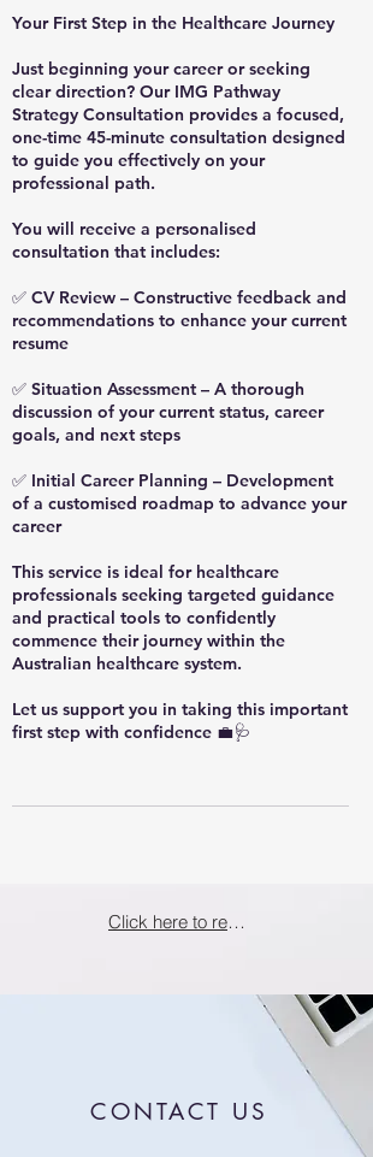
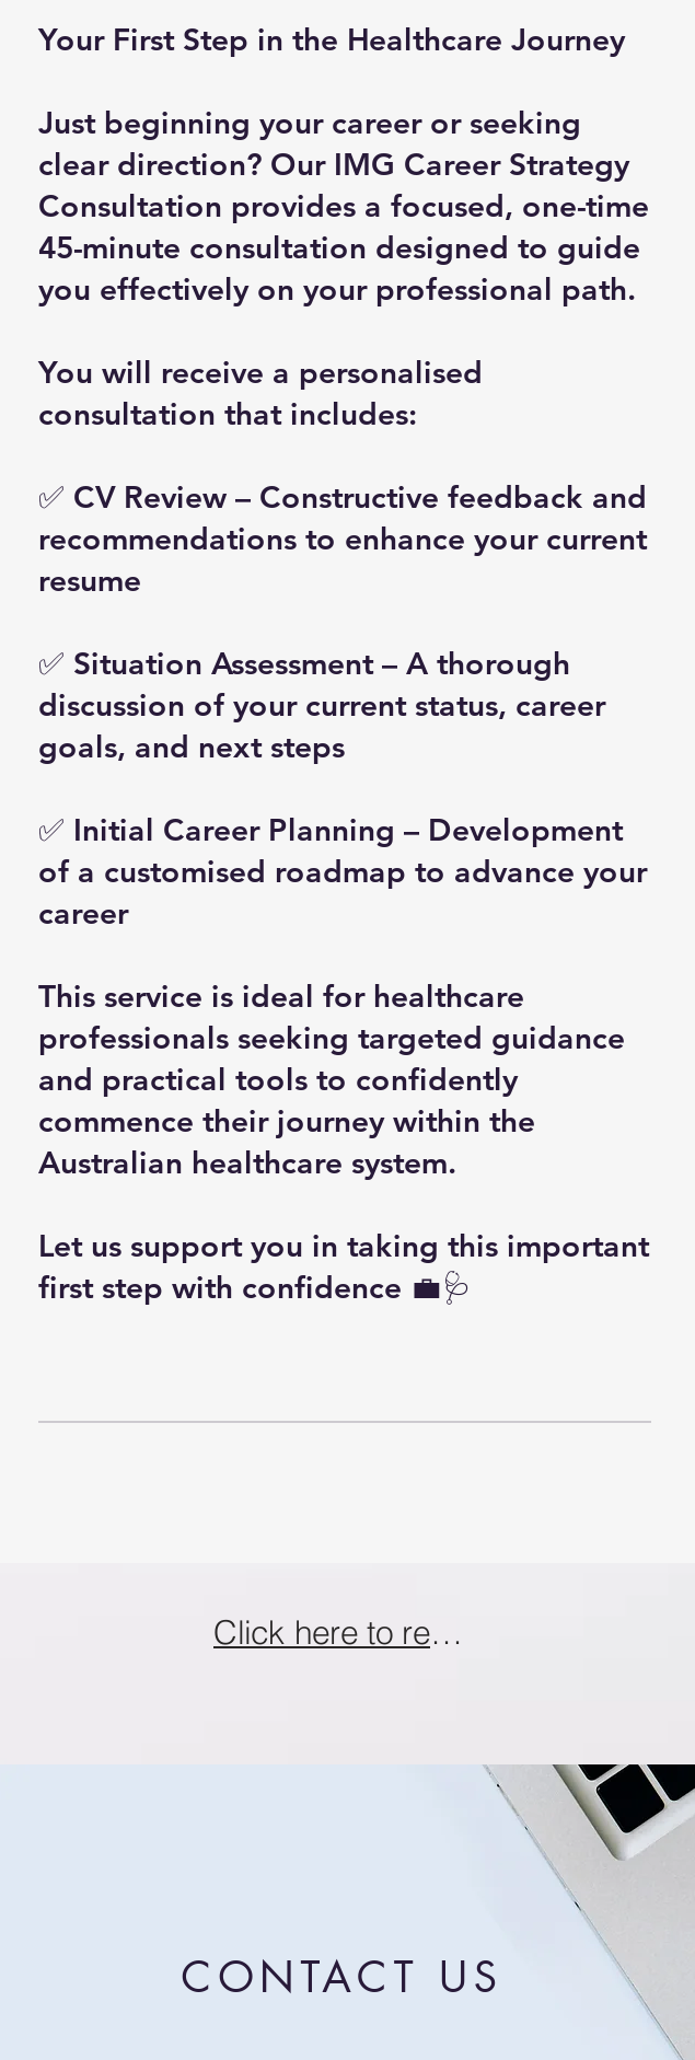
[12,81,345,194] clear direction? Our IMG Pathway | Strategy Consultation provides a focused, | one-time 45-minute consultation designed | to guide you effectively on your | professional path. -> [38,144,649,309] clear direction? Our IMG Career Strategy | Consultation provides a focused, one-time | 45-minute consultation designed to guide | you effectively on your professional path.

